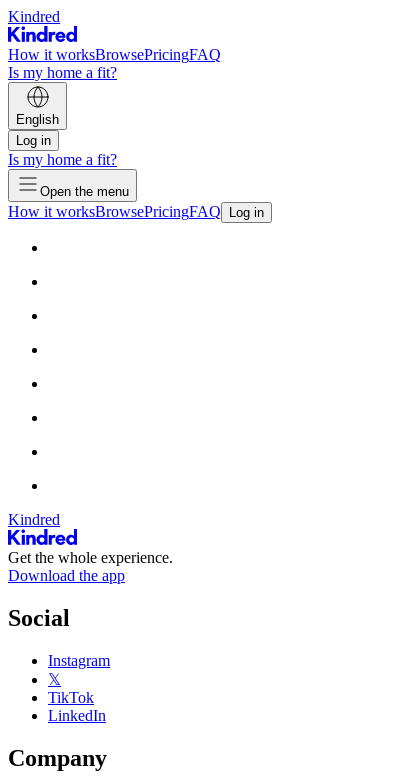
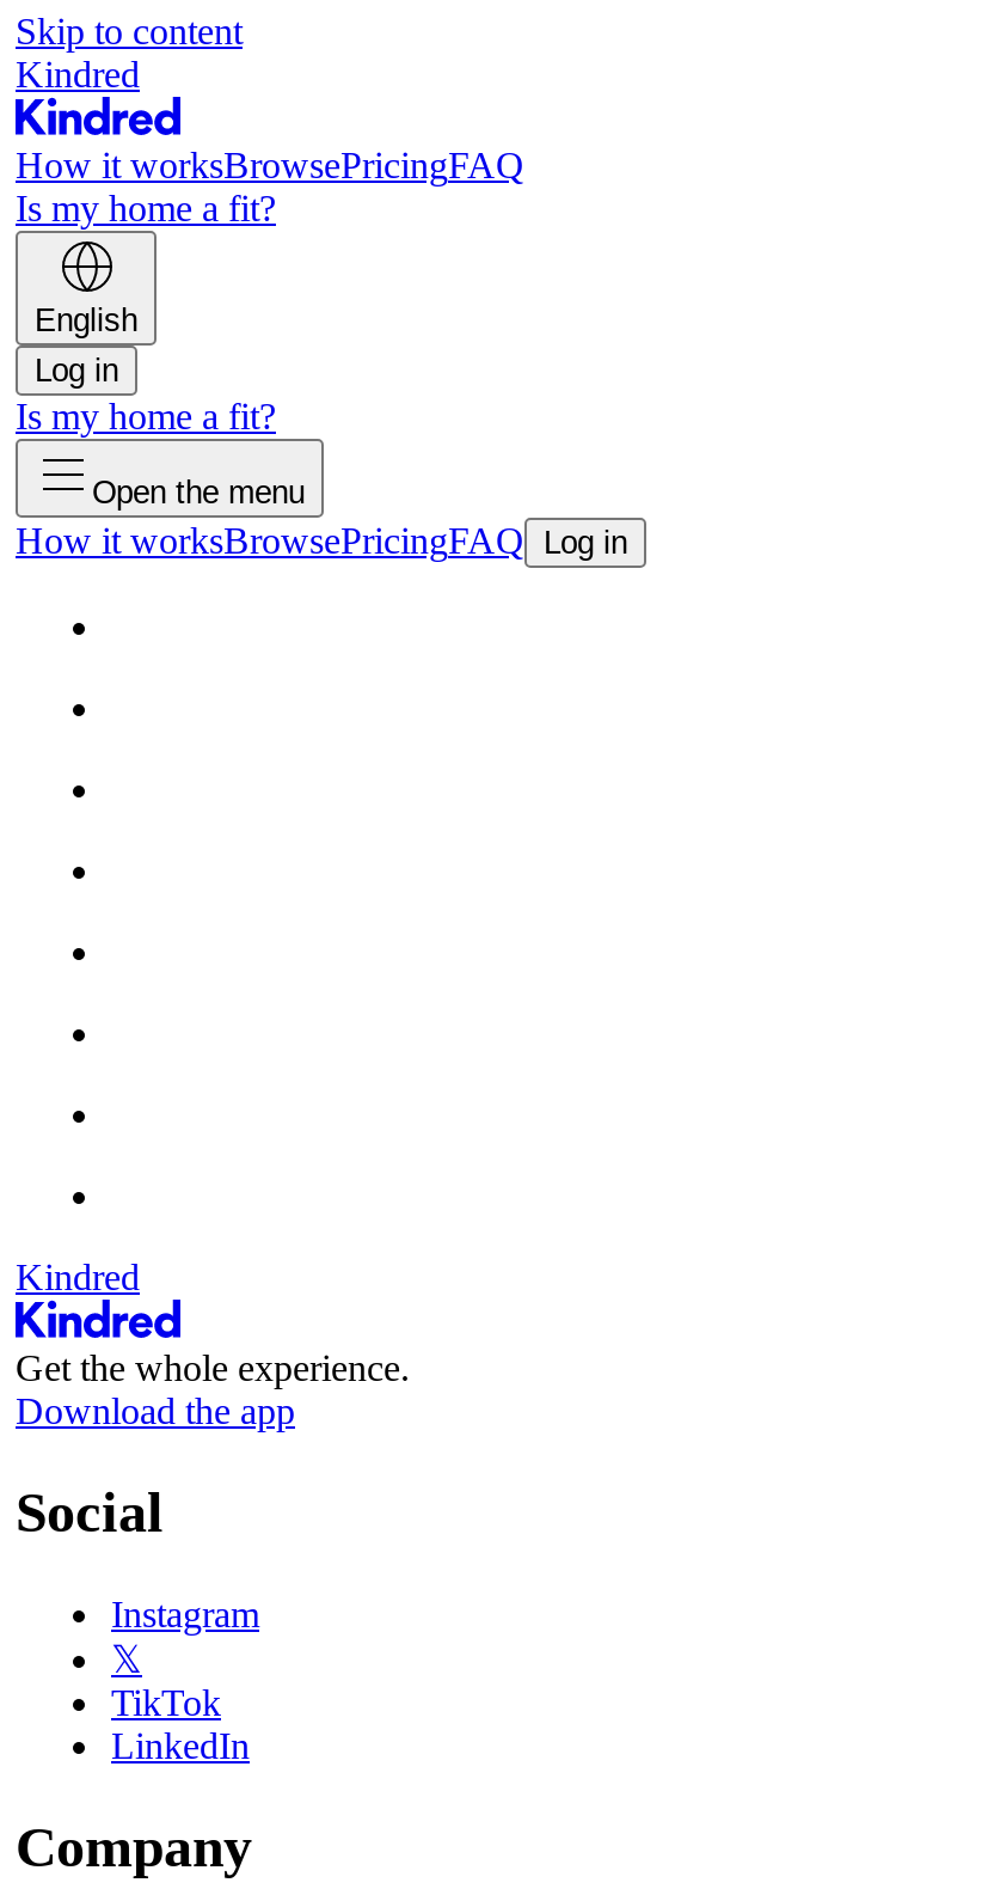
none -> [16,11,243,51] Skip to content

